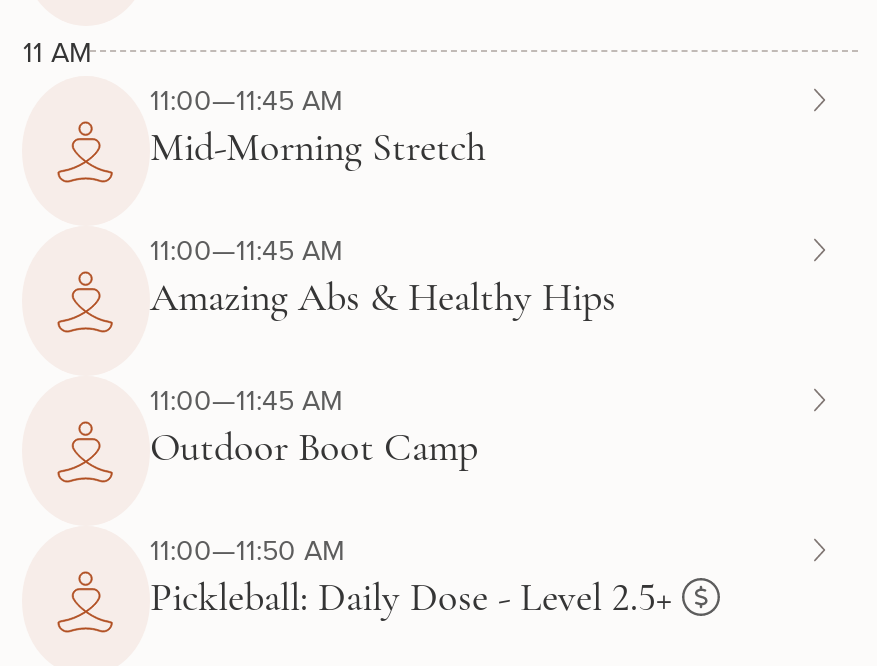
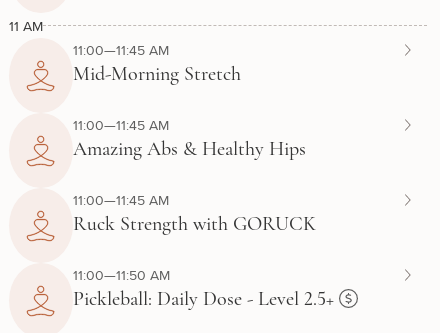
[150,424,478,472] Outdoor Boot Camp -> [73,212,316,236] Ruck Strength with GORUCK

